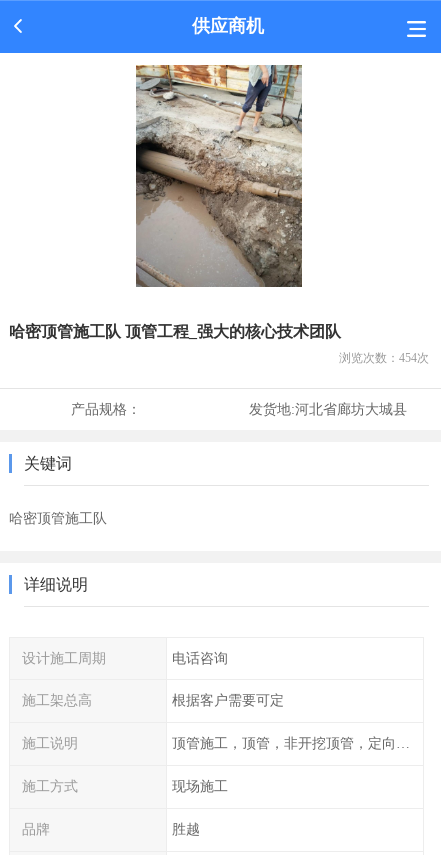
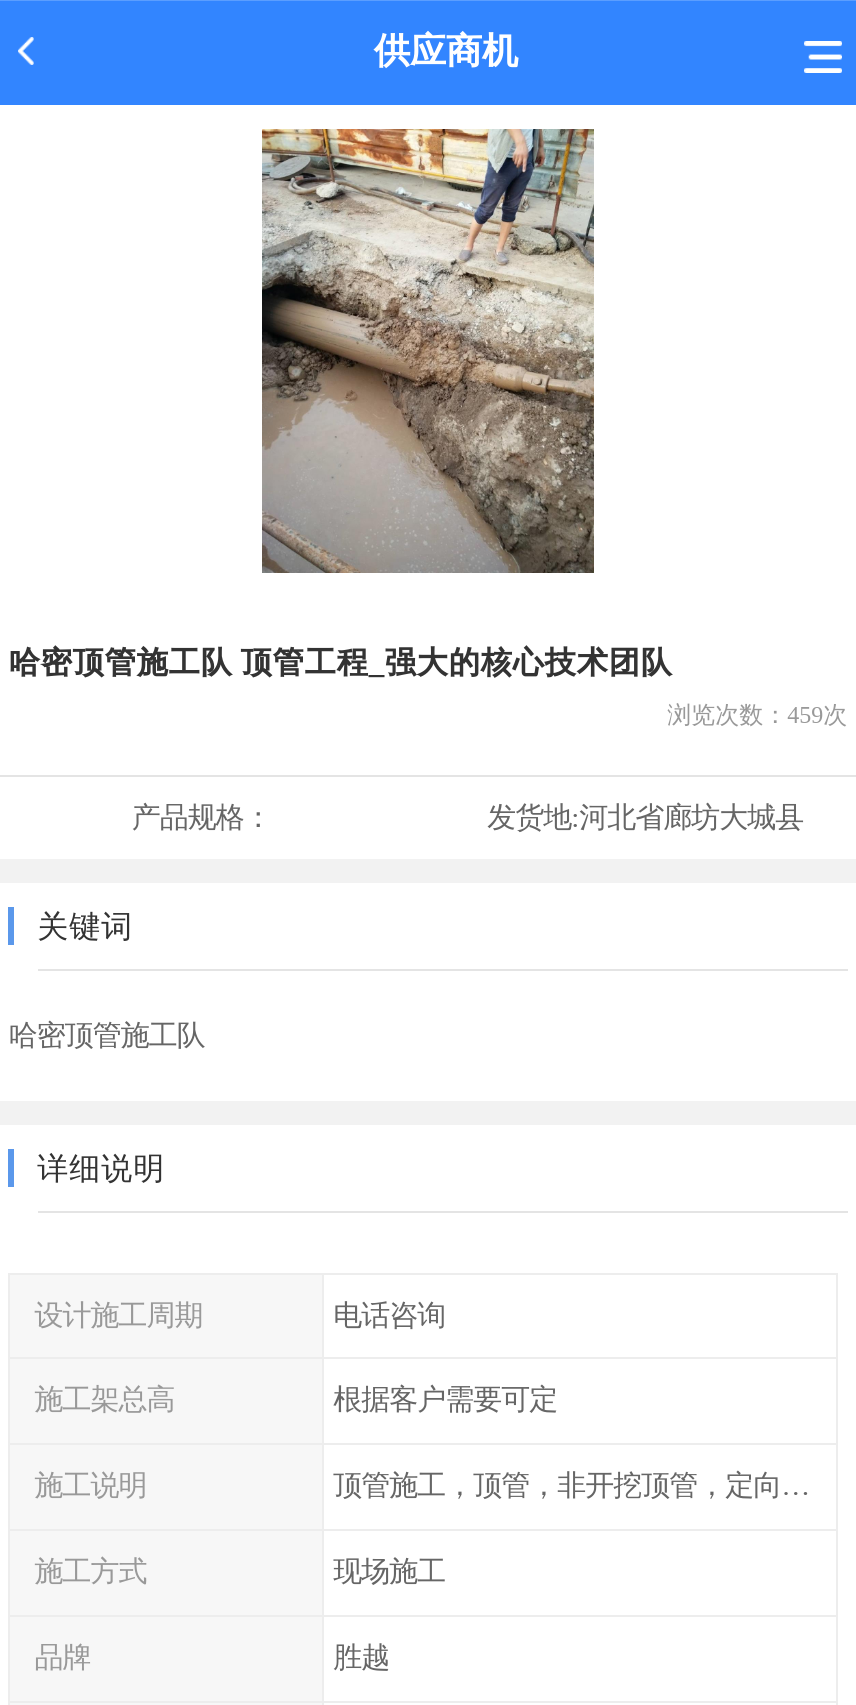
[339,351,429,365] 浏览次数：454次 -> [667,700,847,728] 浏览次数：459次

